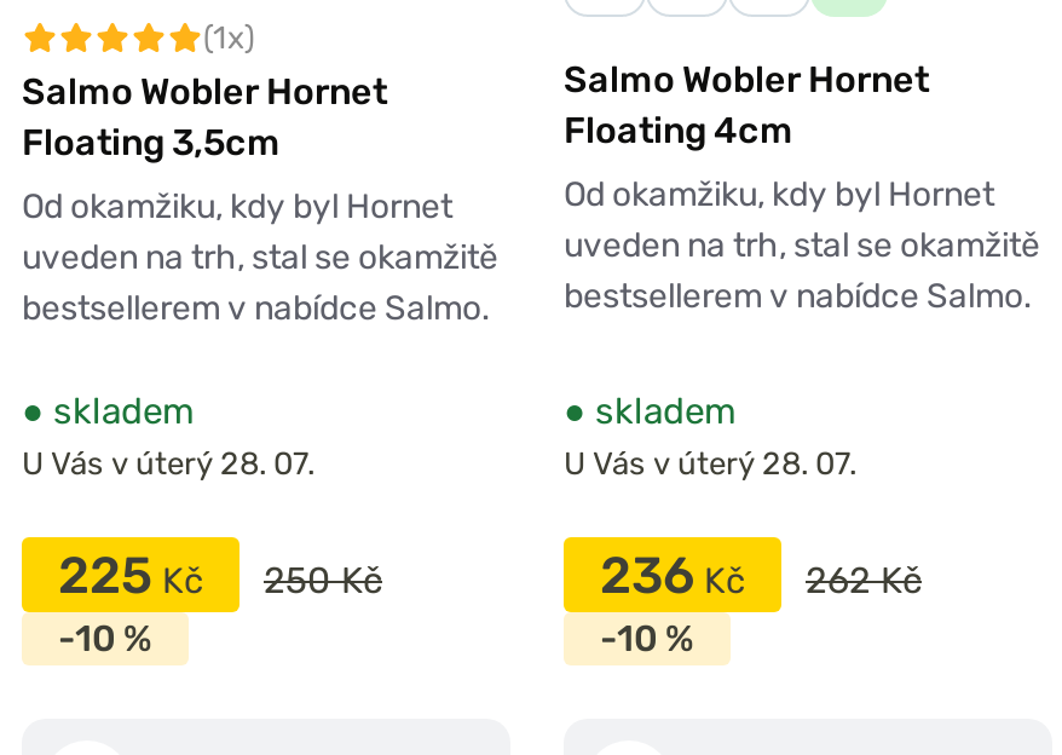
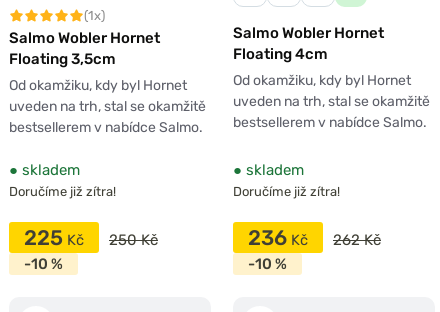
[22,446,314,483] U Vás v úterý 28. 07. -> [9,184,116,199] Doručíme již zítra!
[564,446,856,483] U Vás v úterý 28. 07. -> [233,184,340,199] Doručíme již zítra!

